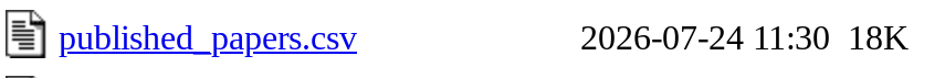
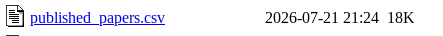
[580,18,910,56] 2026-07-24 11:30 18K -> [265,9,415,26] 2026-07-21 21:24 18K

